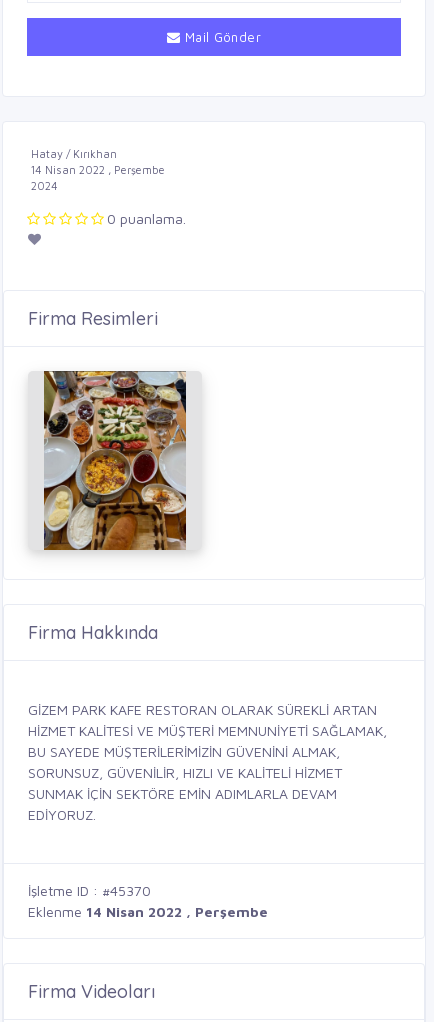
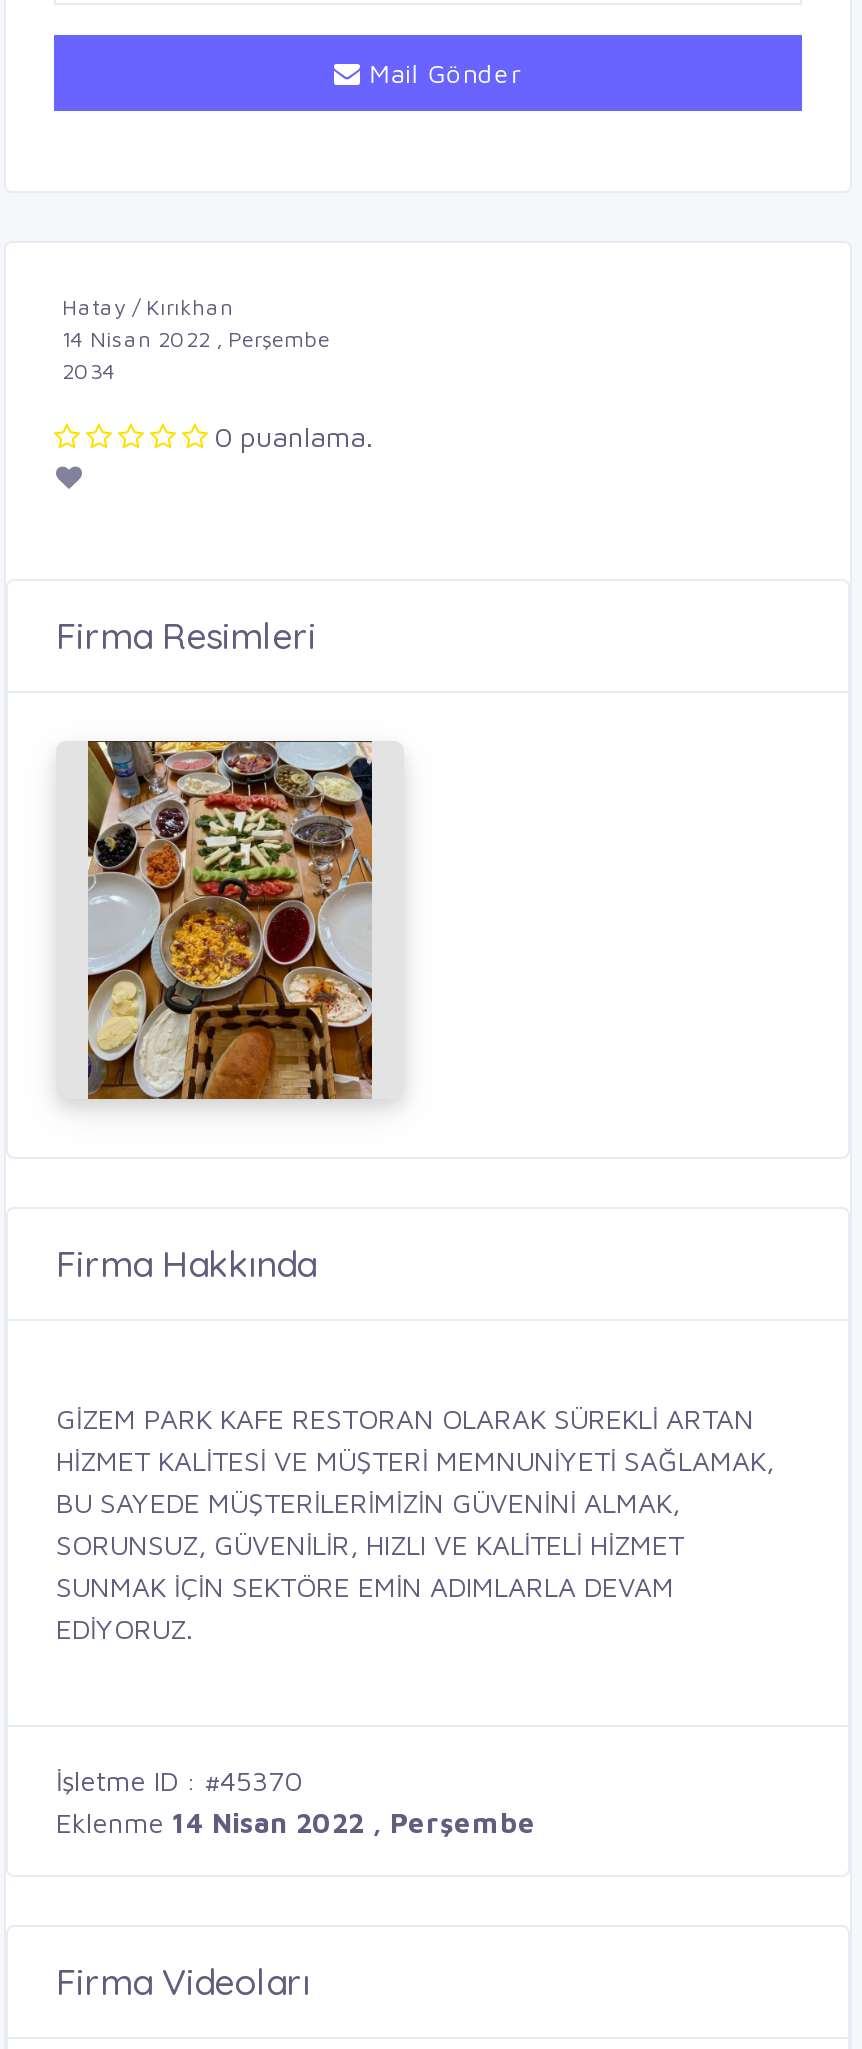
[31,179,58,192] 2024 -> [62,356,116,382] 2034

